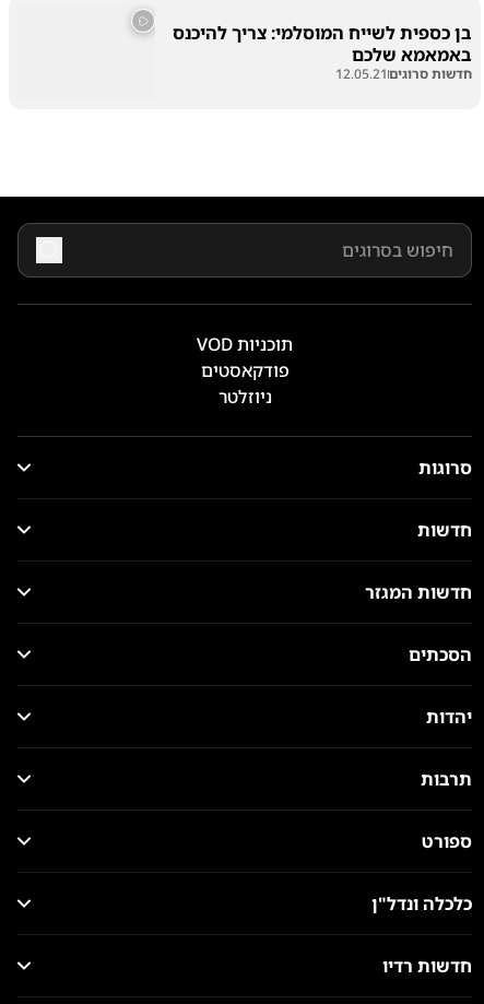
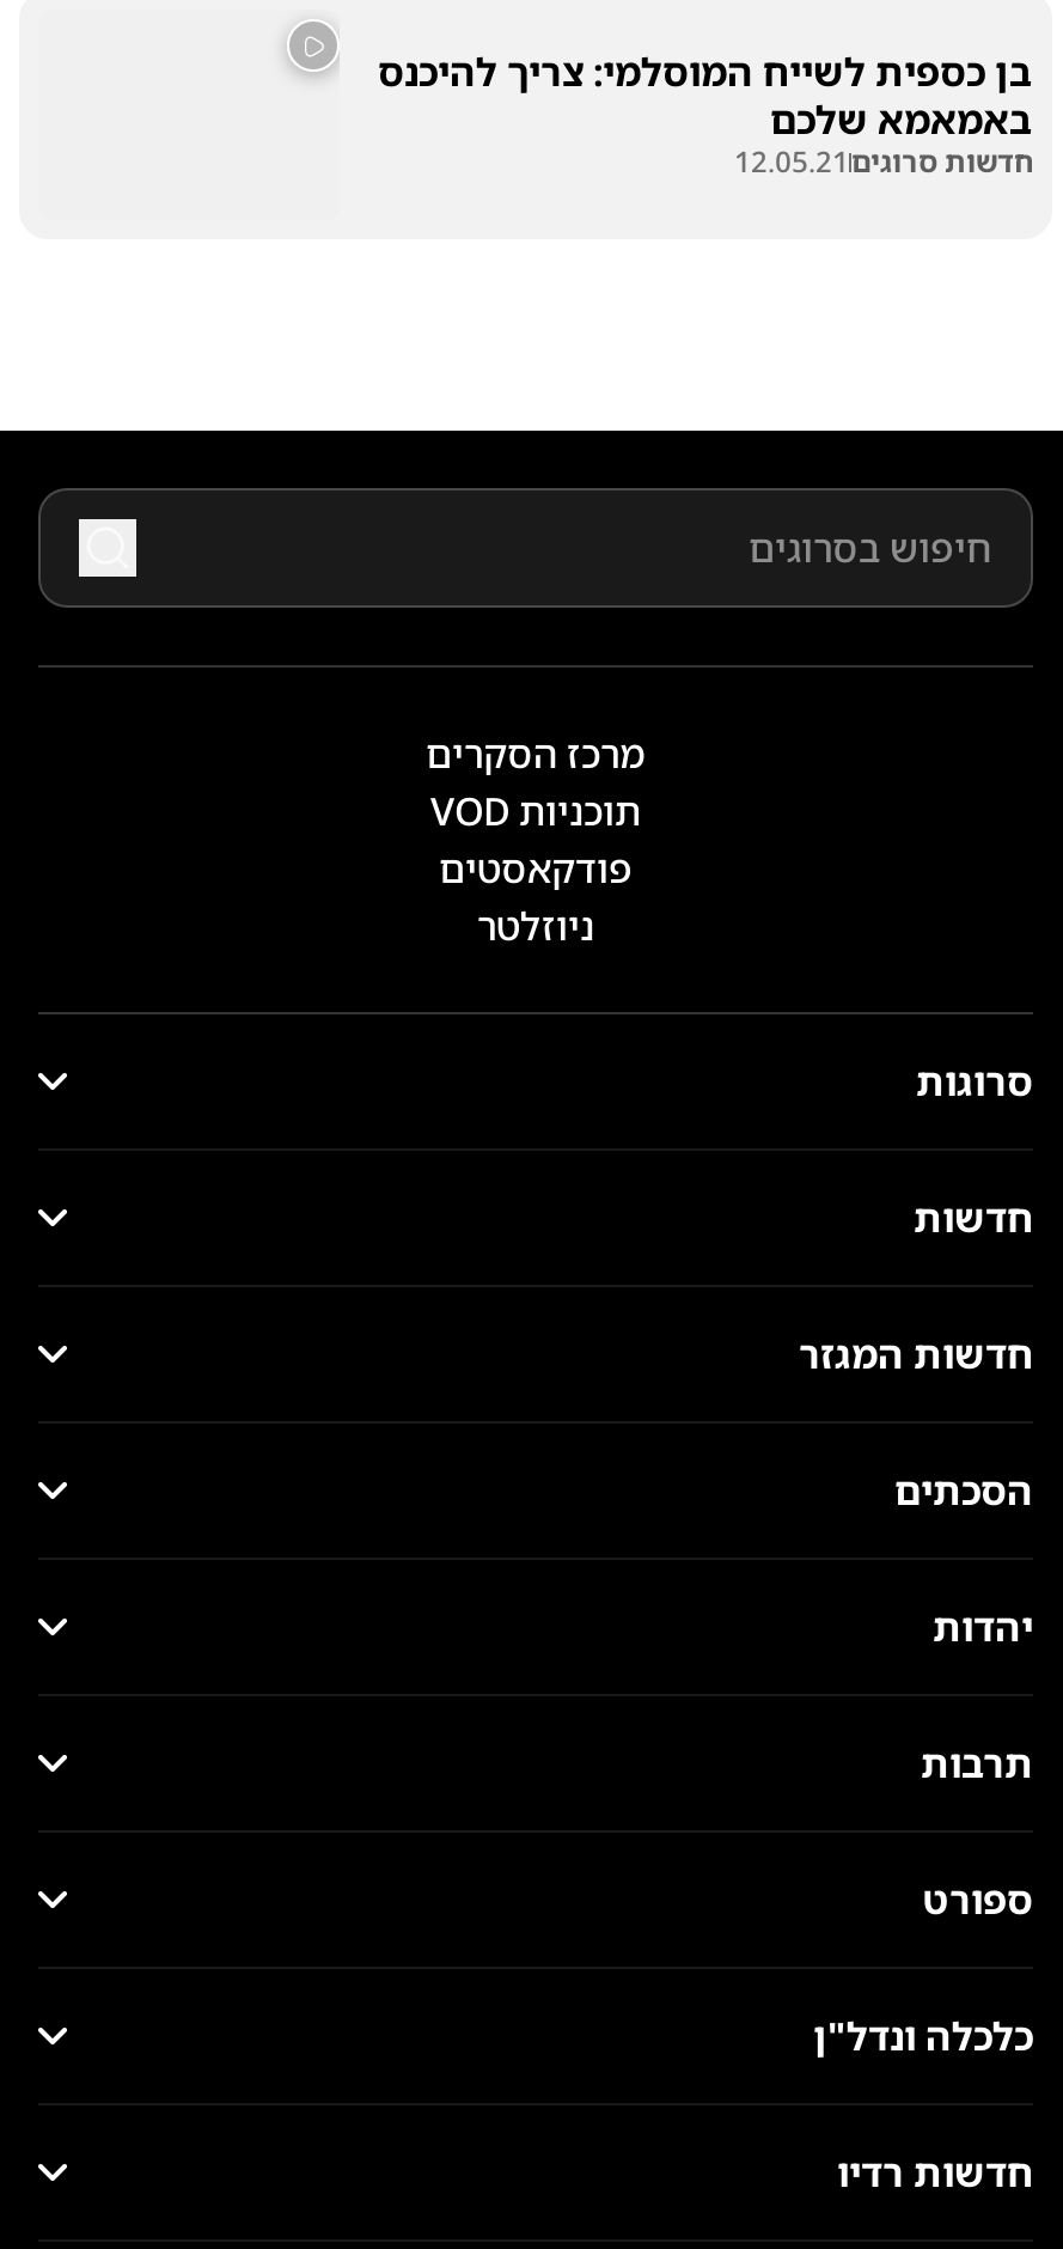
none -> [426,727,646,780] מרכז הסקרים

